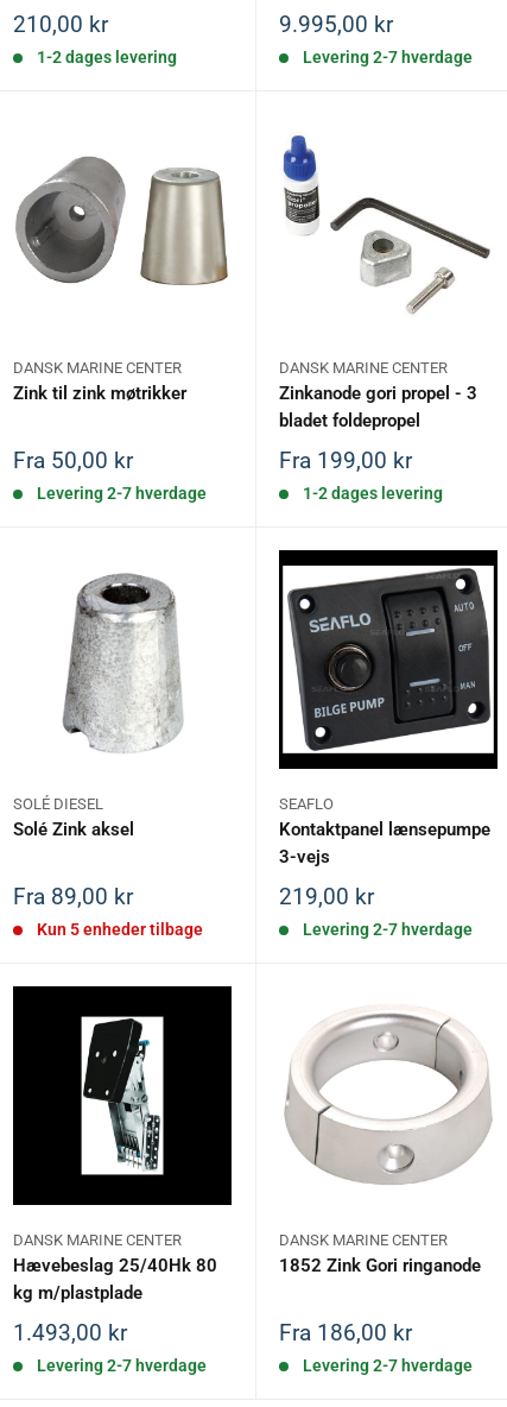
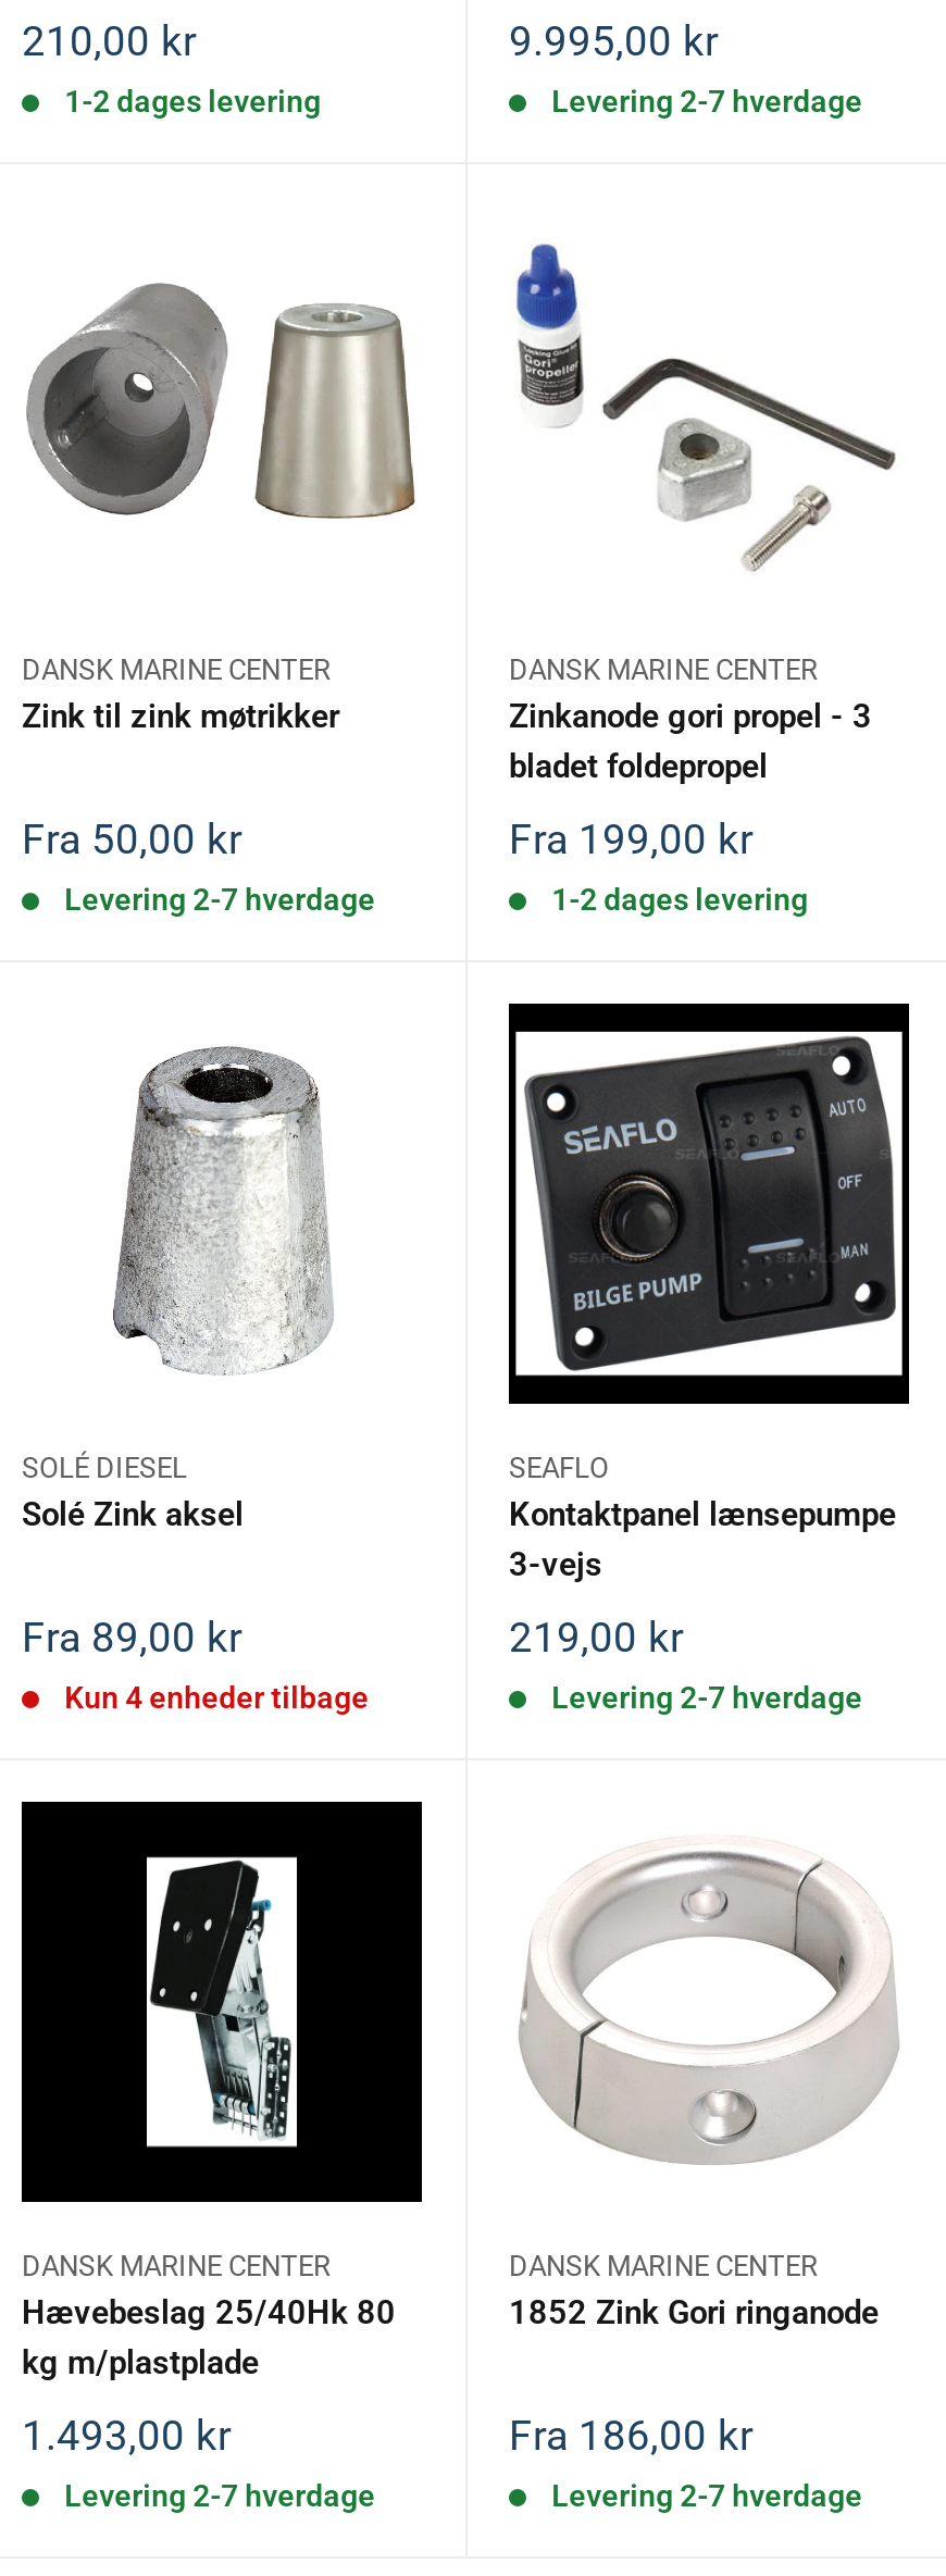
[36,920,203,939] Kun 5 enheder tilbage -> [64,1681,369,1716] Kun 4 enheder tilbage

